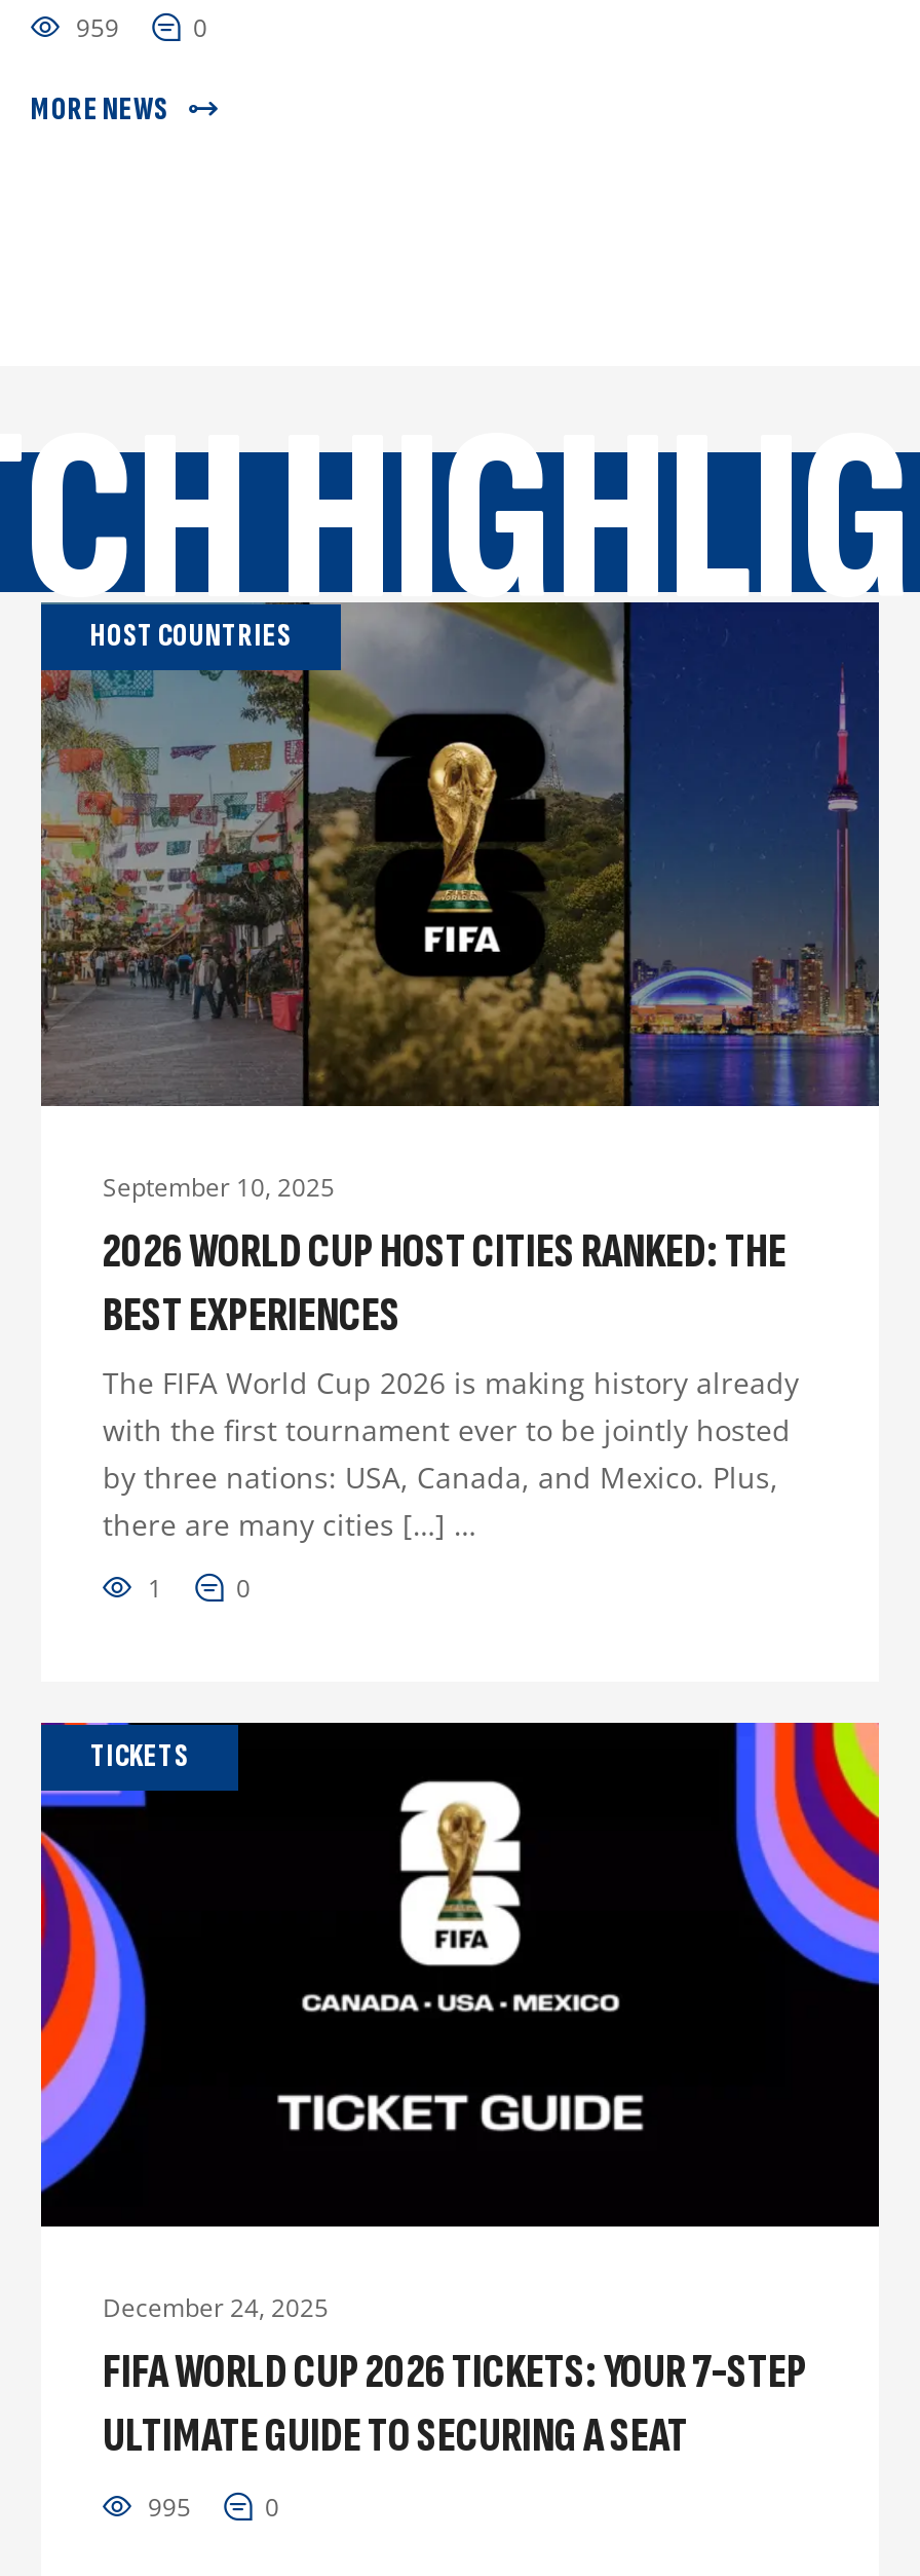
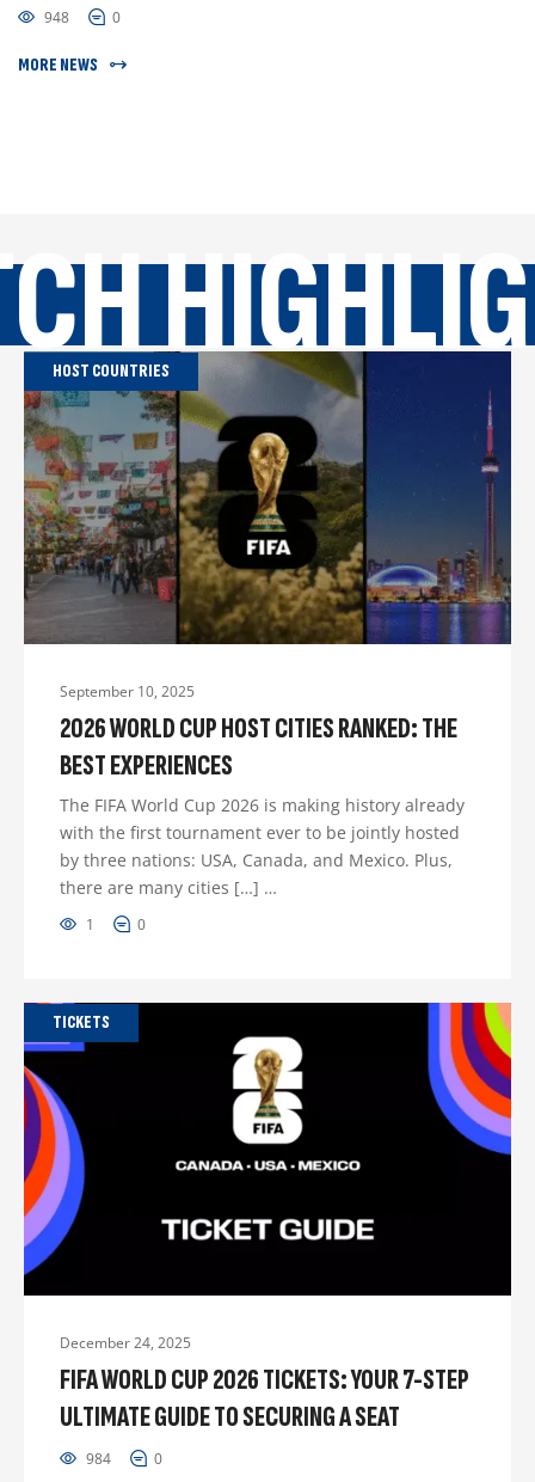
[76,11,119,46] 959 -> [44,8,69,28] 948
[148,2490,191,2525] 995 -> [86,1449,111,1469] 984

